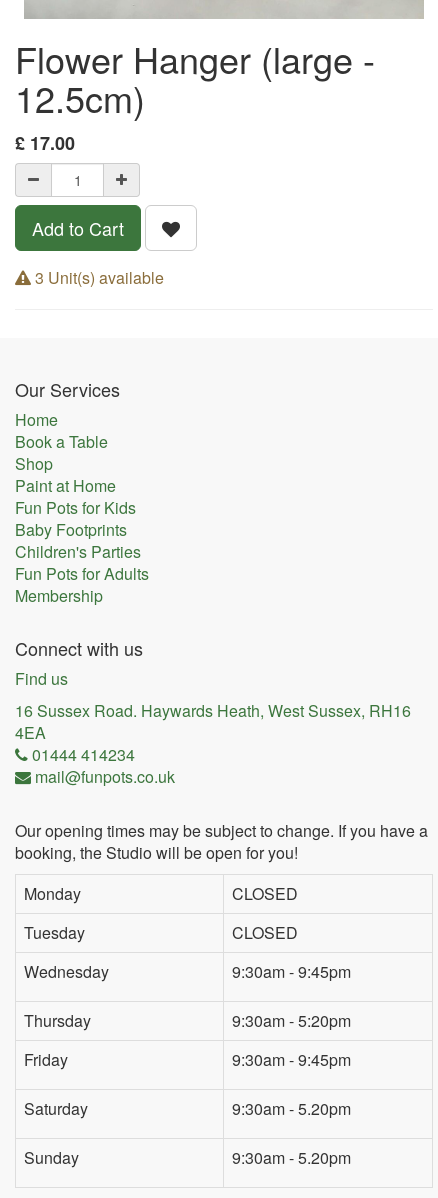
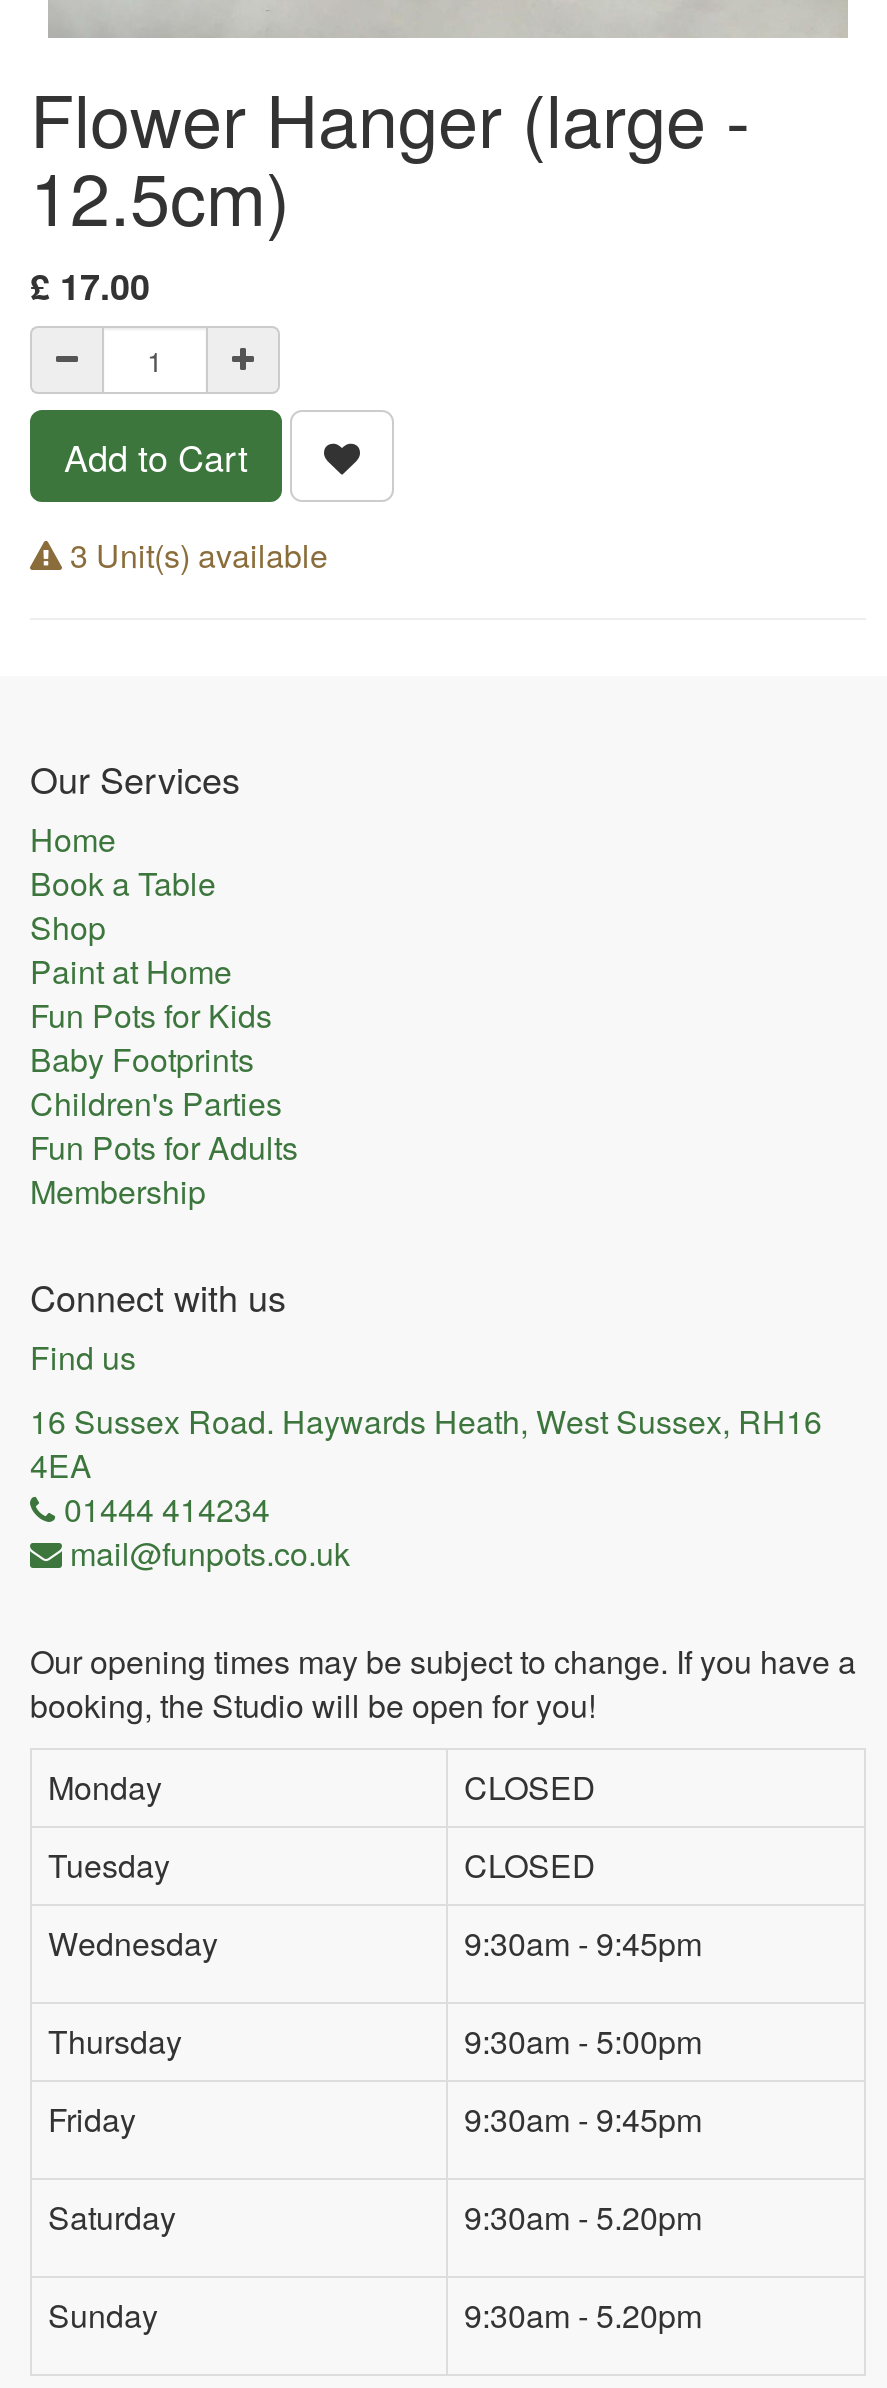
[232,1009,351,1032] 9:30am - 5:20pm -> [464,2018,702,2064] 9:30am - 5:00pm

